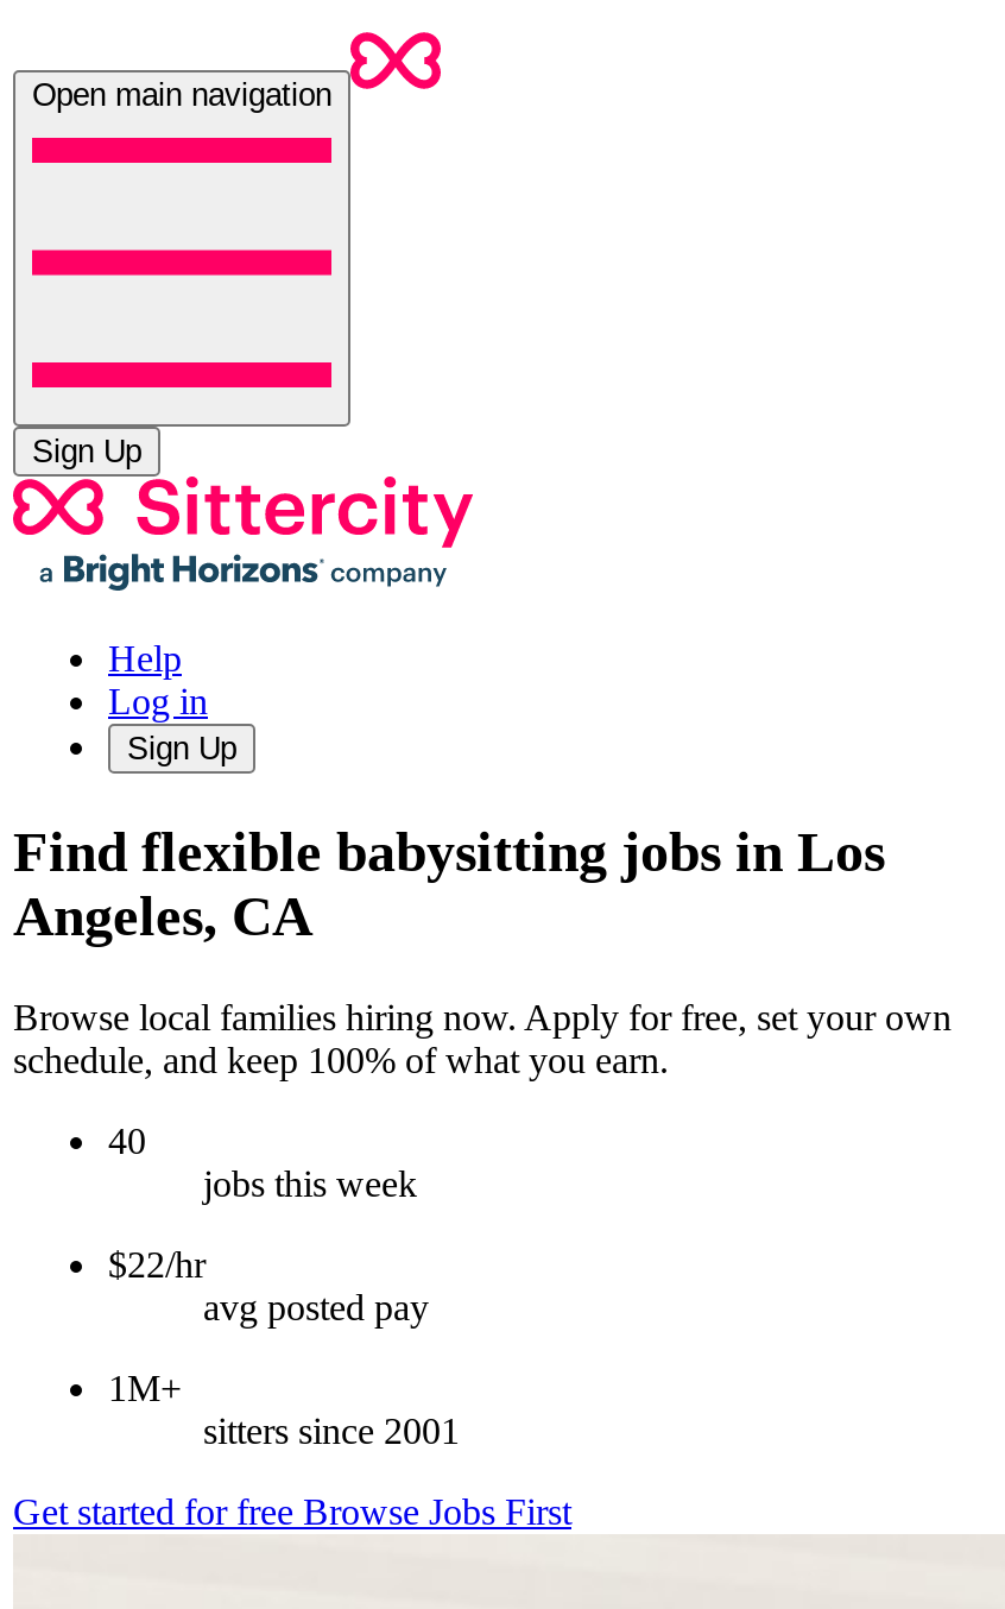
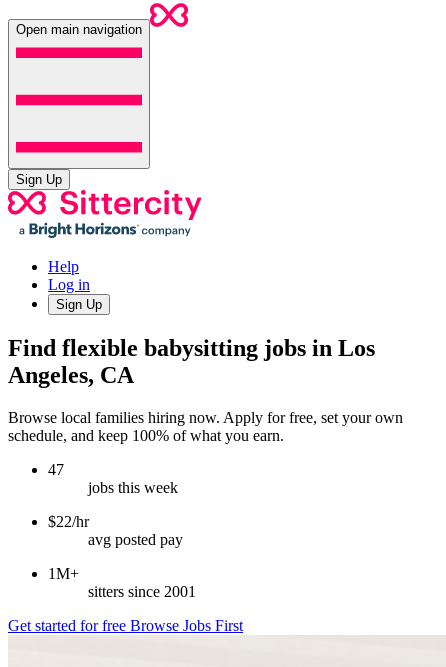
[108,1120,146,1161] 40 -> [48,461,64,478] 47

